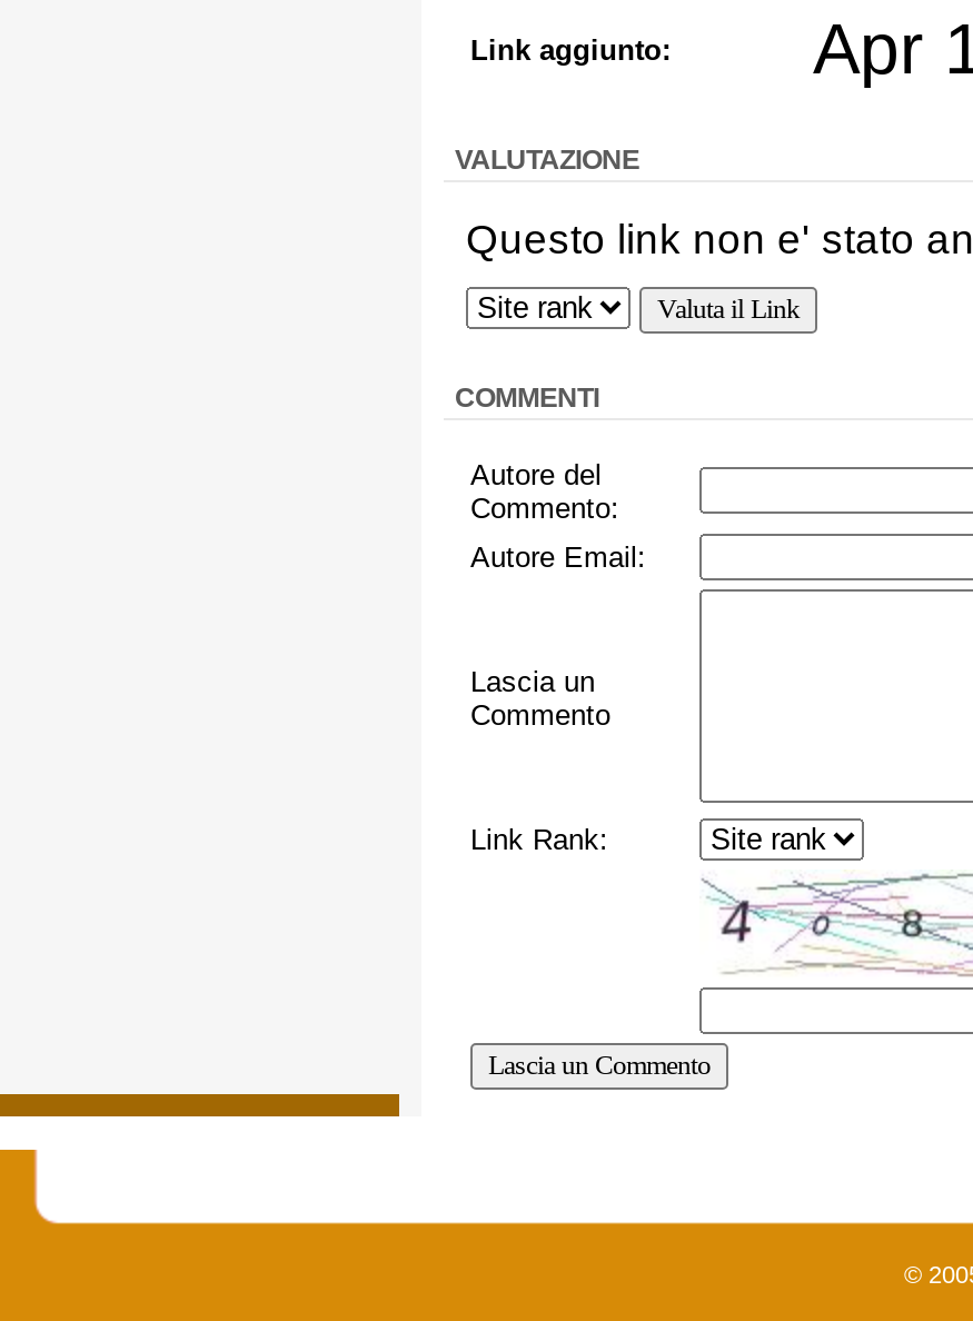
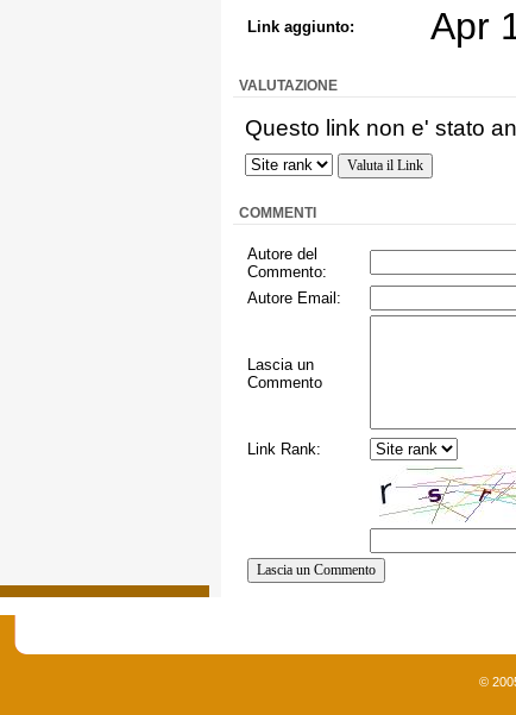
[702,872,966,976] [image] -> [378,468,512,523] [image]

